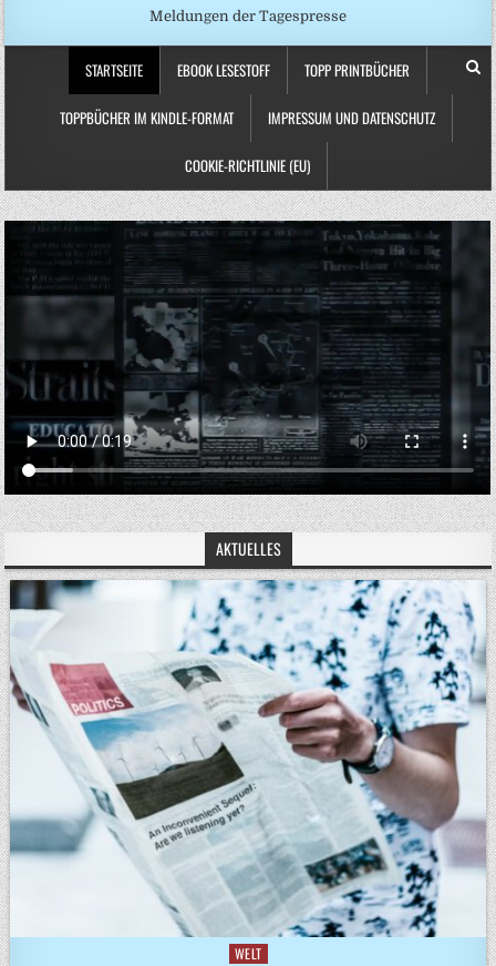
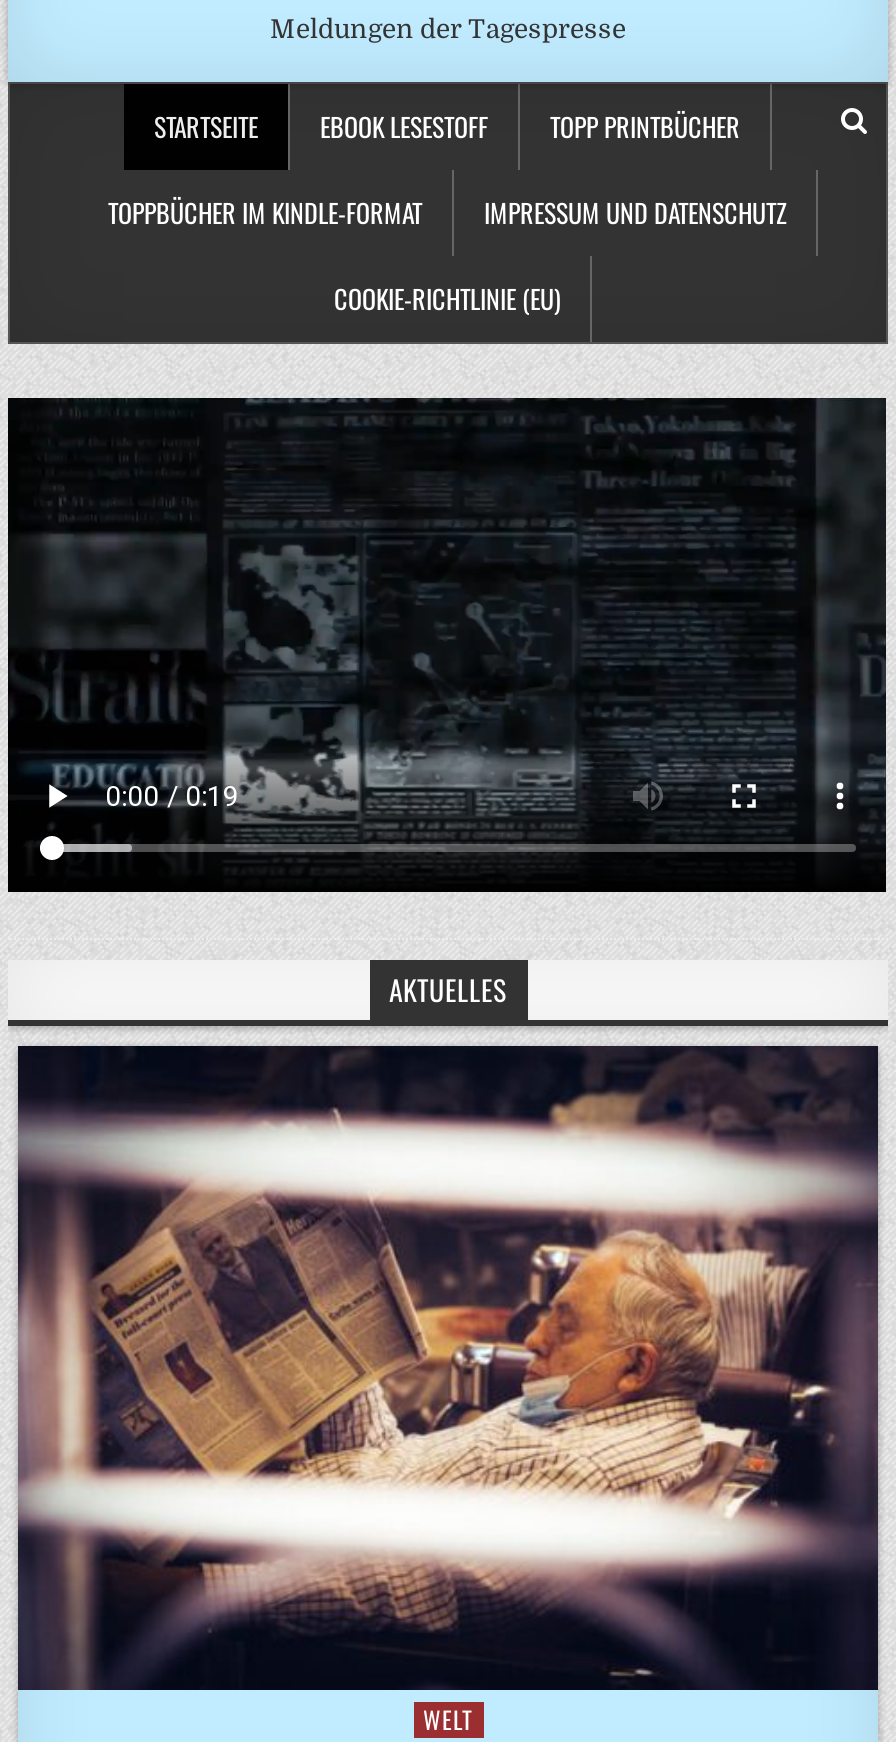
[10,579,486,938] [image] -> [16,1044,880,1692] [image]

